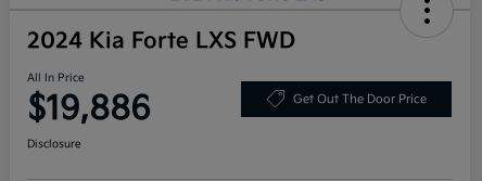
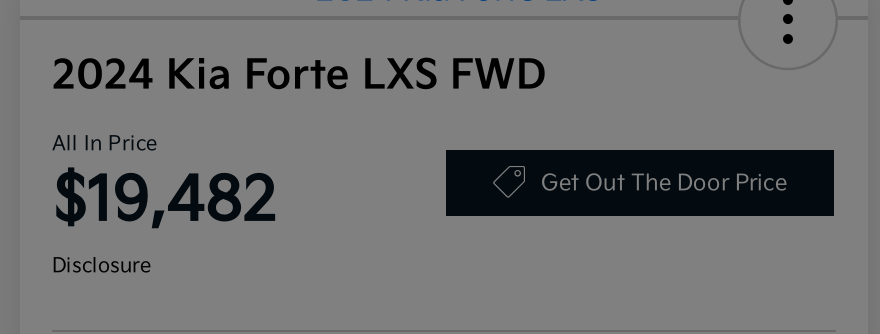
[27,90,151,129] $19,886 -> [52,166,276,238] $19,482

